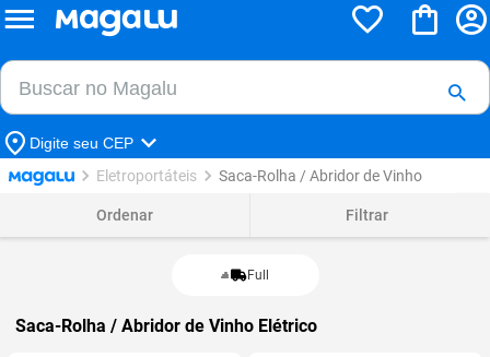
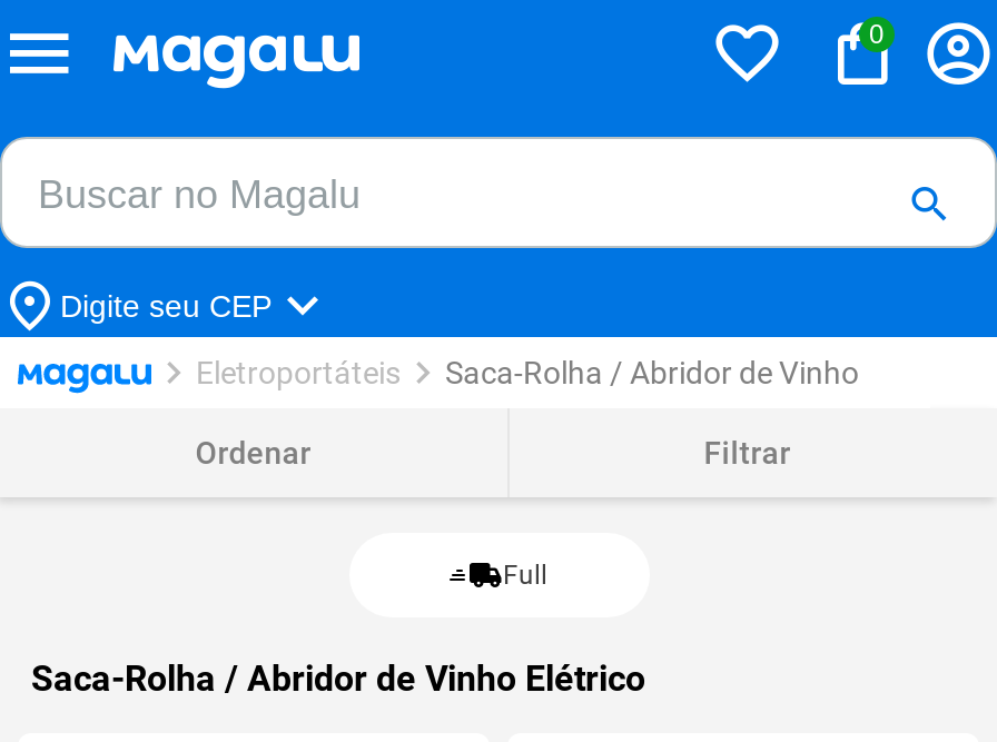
none -> [869,19,885,50] 0

